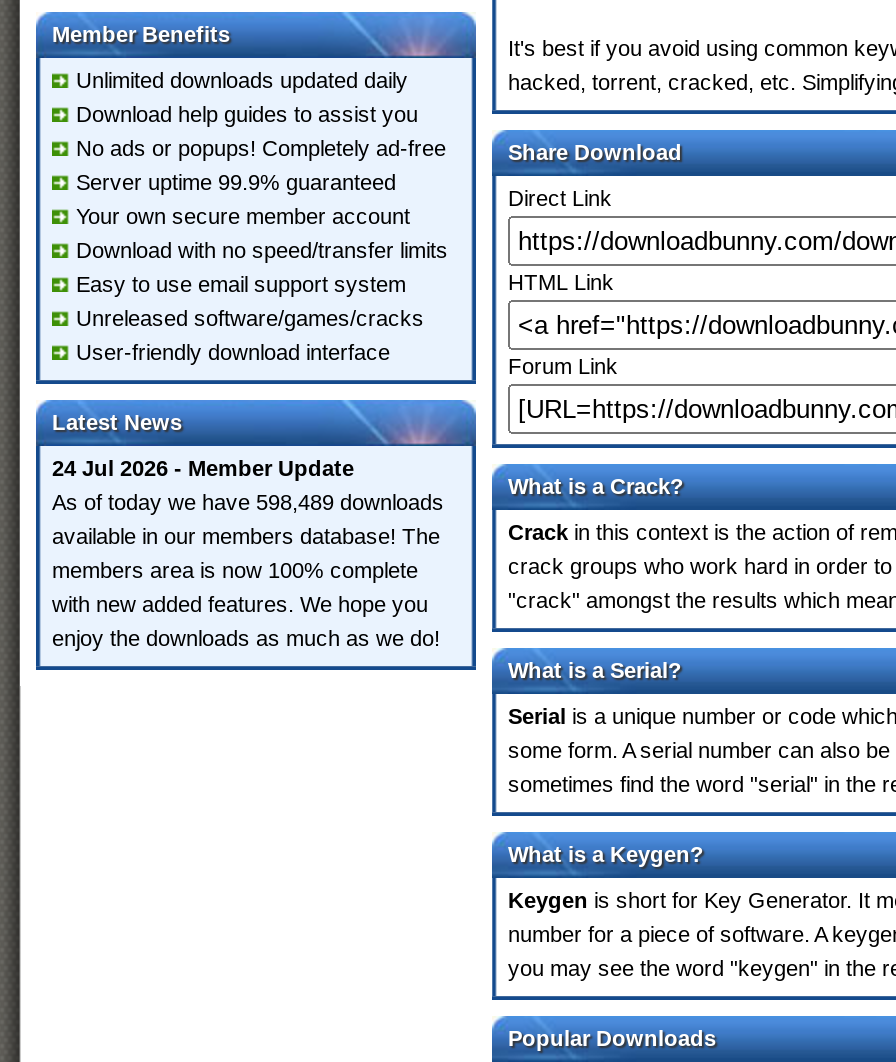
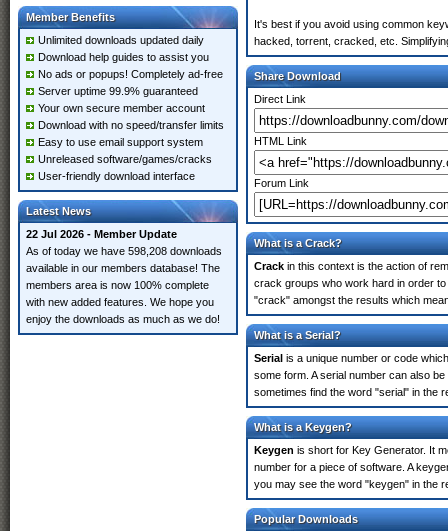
[52,456,354,480] 24 Jul 2026 - Member Update -> [26,228,177,240] 22 Jul 2026 - Member Update
[52,490,444,514] As of today we have 598,489 downloads -> [26,245,222,257] As of today we have 598,208 downloads

